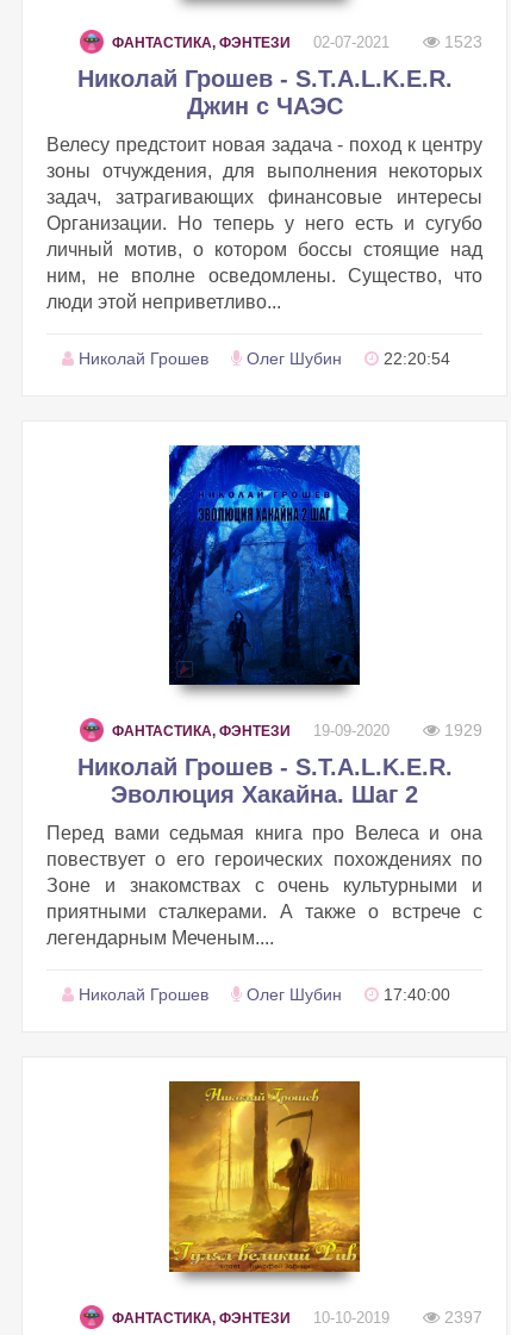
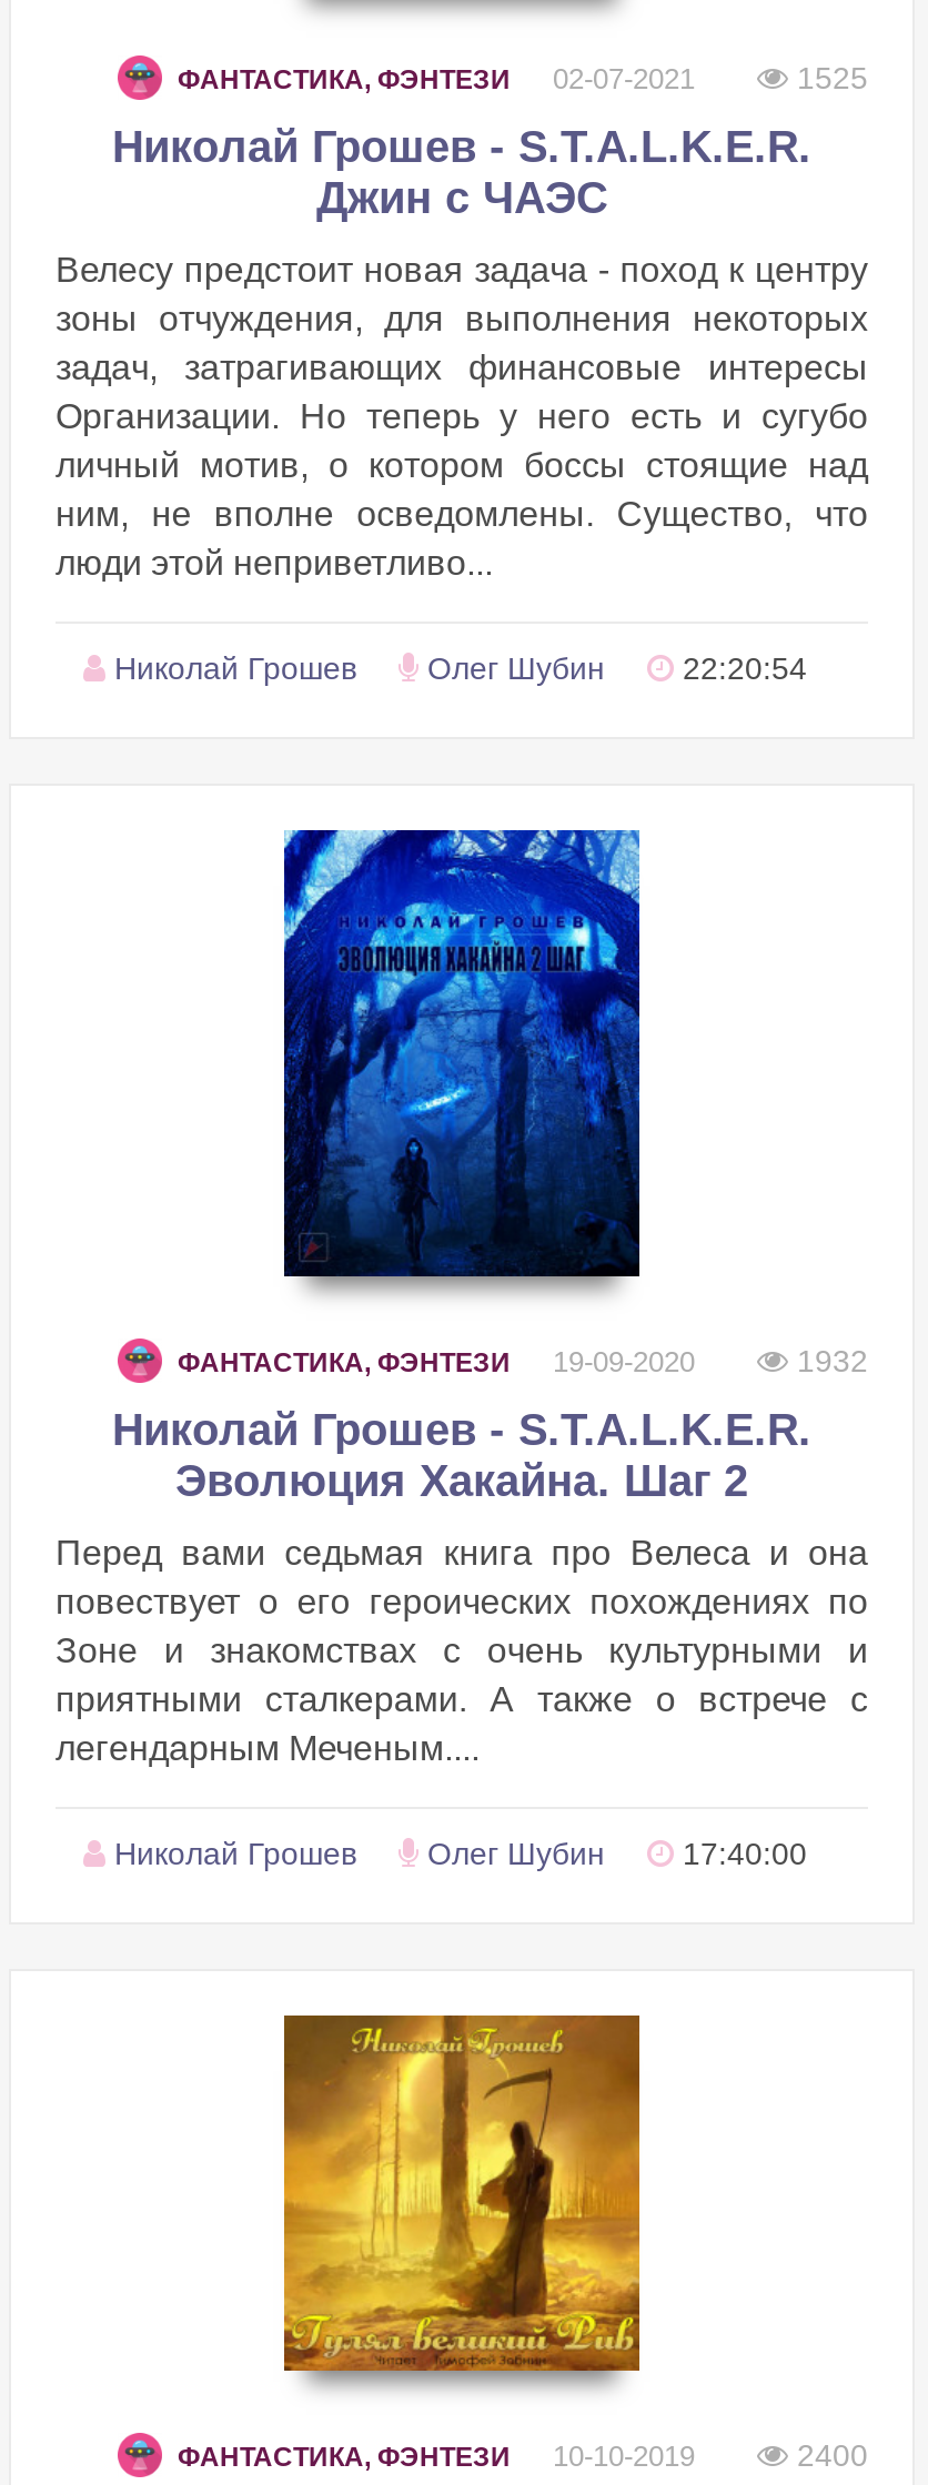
[440,32,482,51] 1523 -> [788,60,868,95] 1525
[440,720,482,739] 1929 -> [788,1342,868,1378] 1932
[440,1307,482,1326] 2397 -> [788,2437,868,2472] 2400

